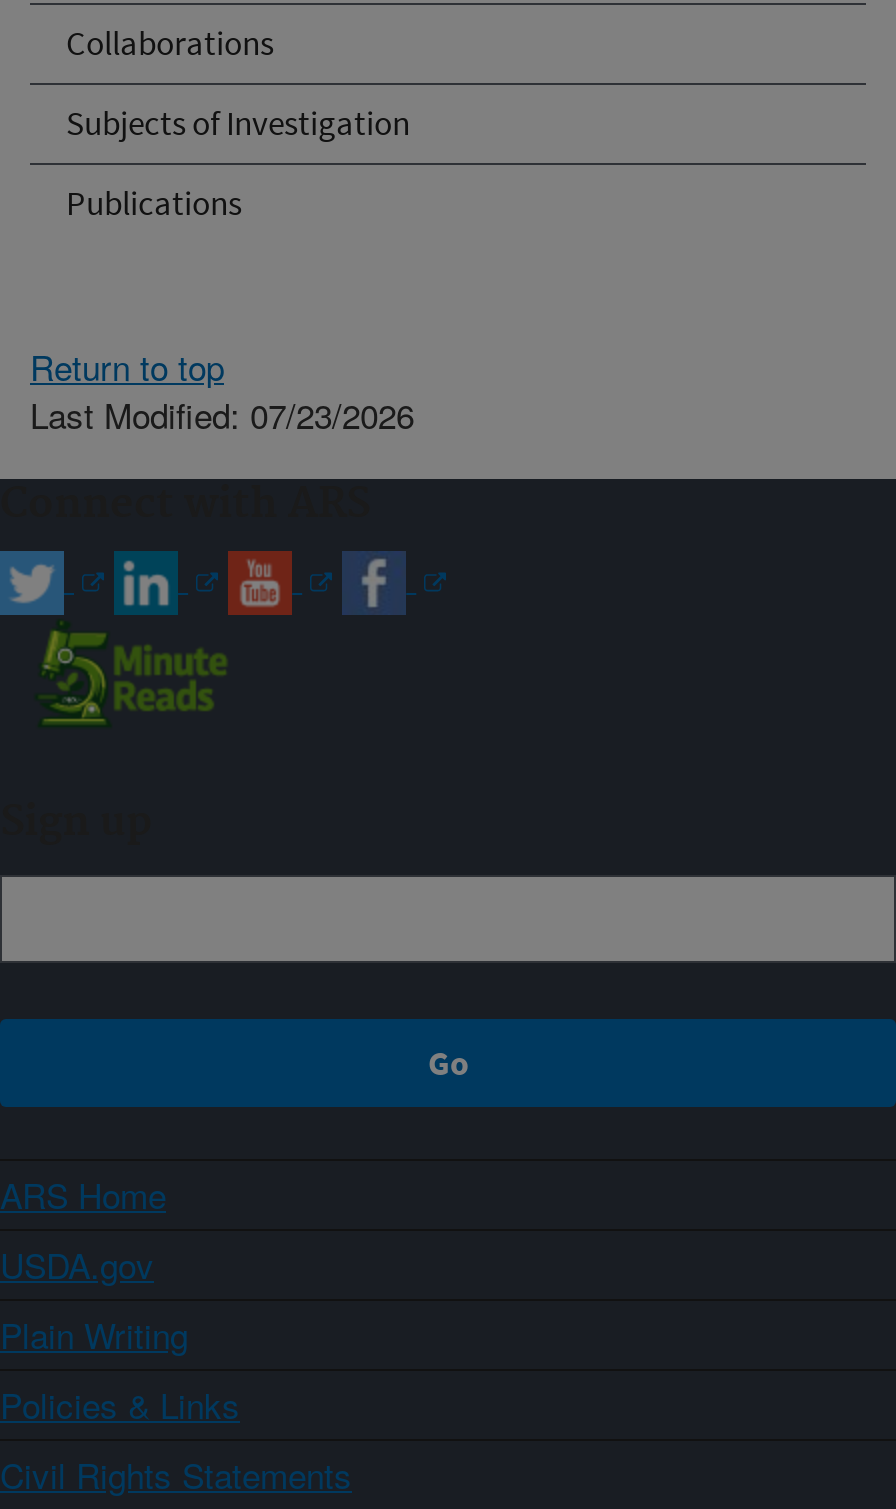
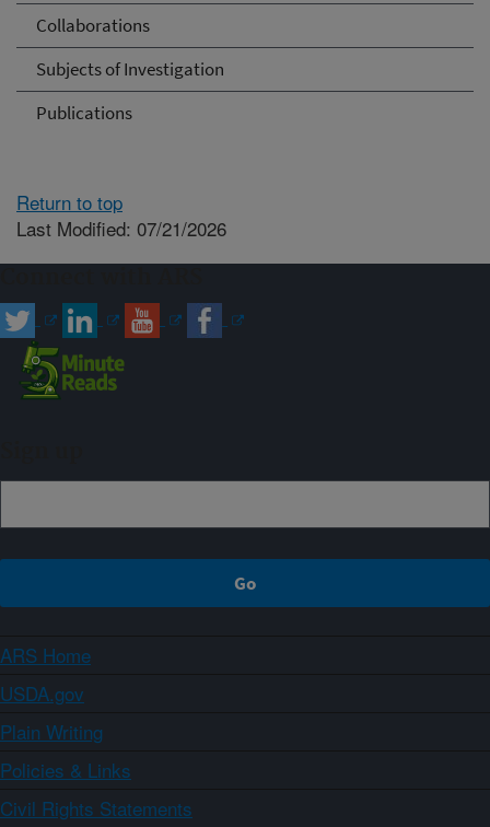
[30,388,414,438] Last Modified: 07/23/2026 -> [16,214,226,241] Last Modified: 07/21/2026

